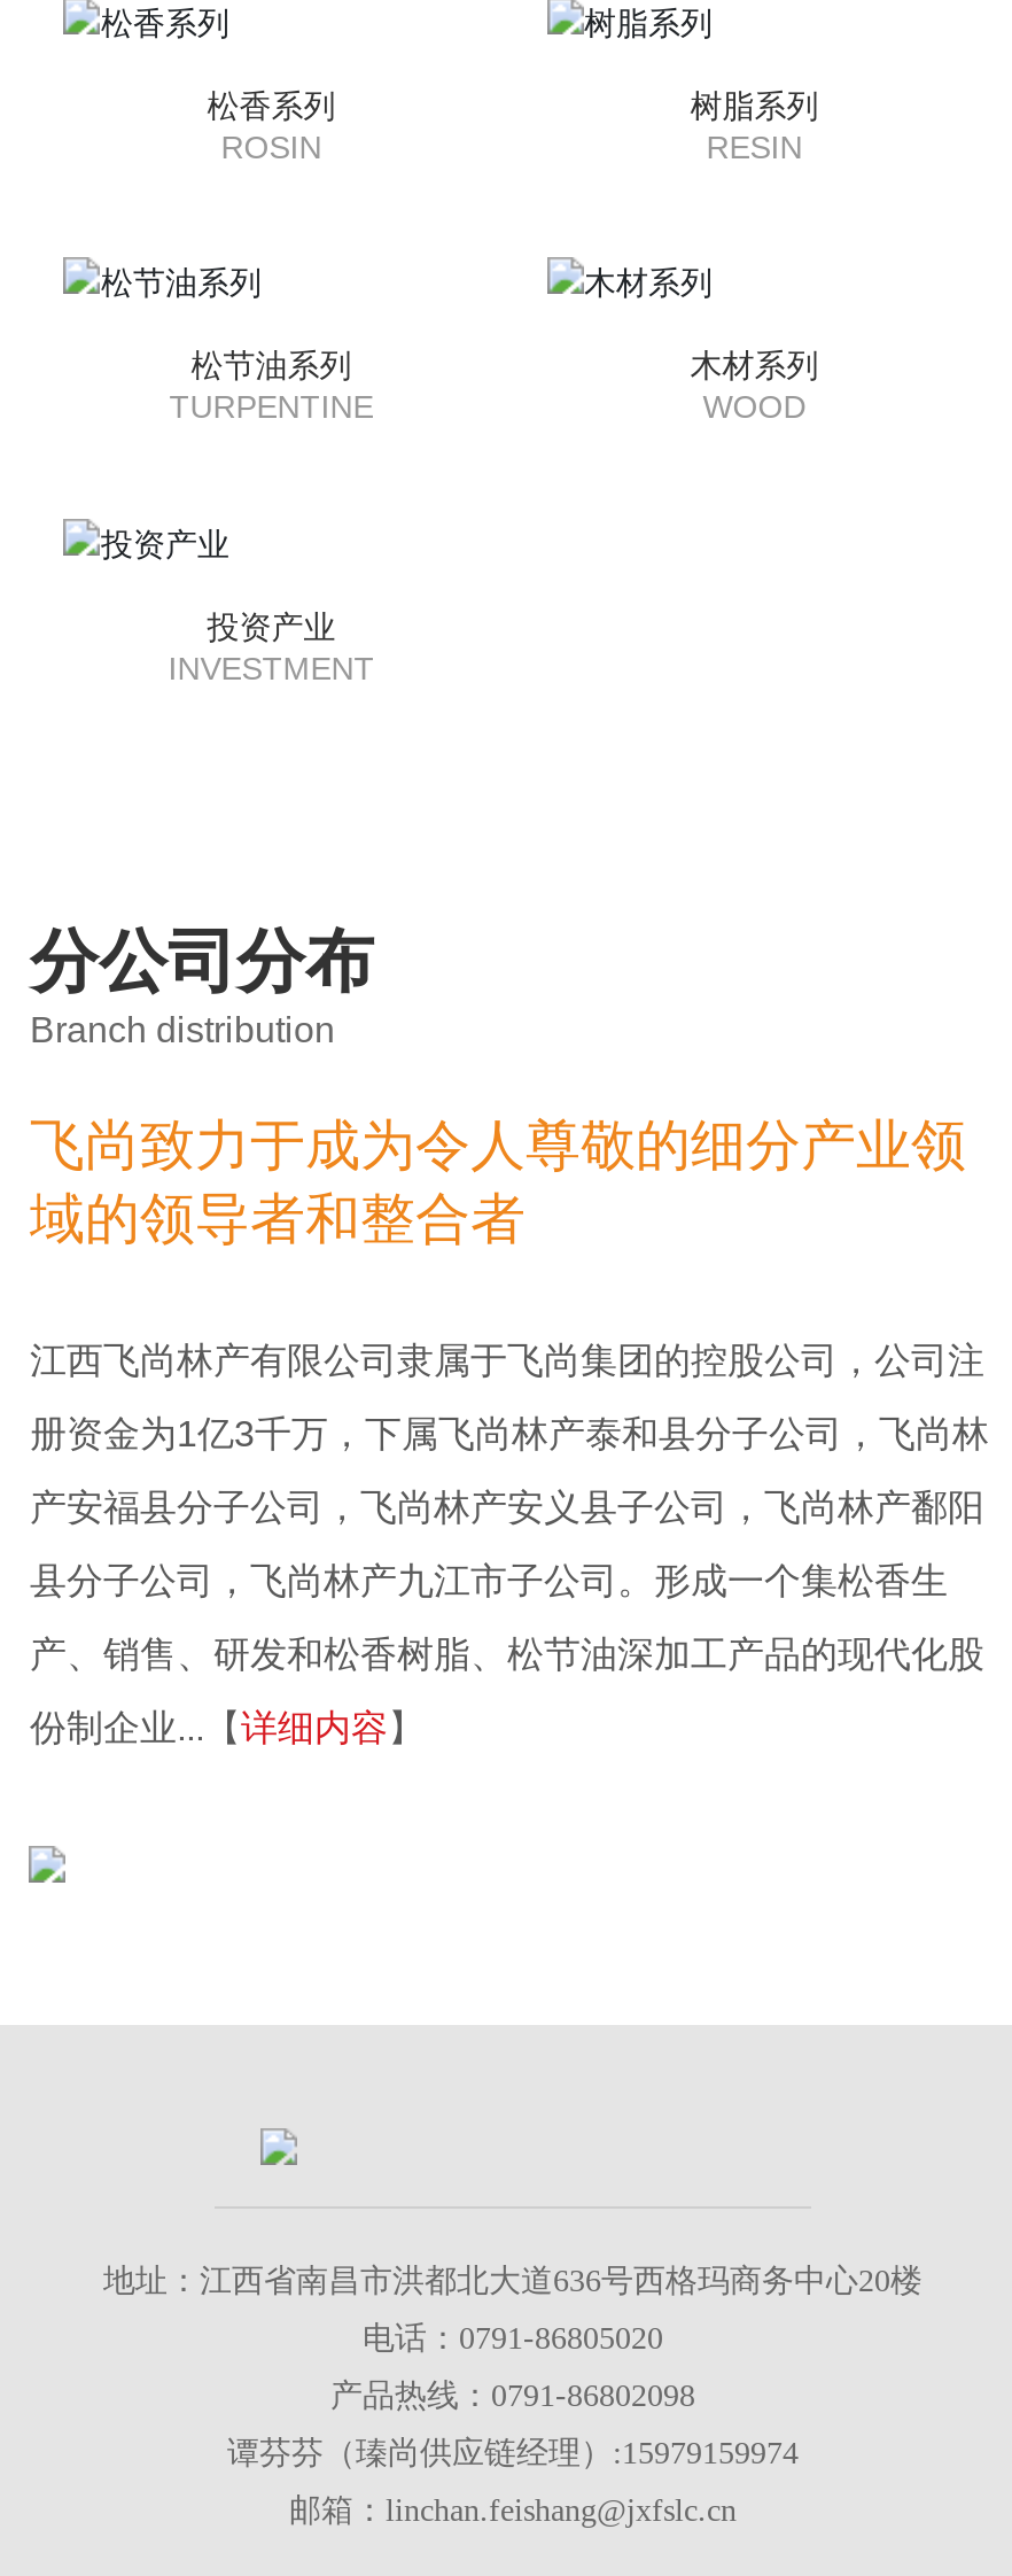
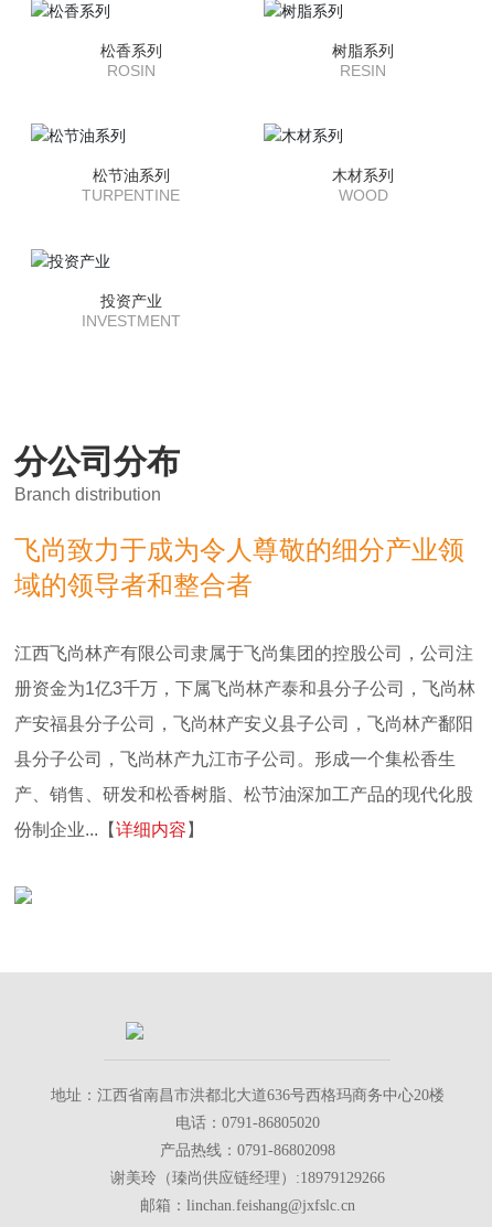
[227,2437,799,2472] 谭芬芬（瑧尚供应链经理）: 15979159974 -> [110,1170,384,1187] 谢美玲（瑧尚供应链经理）: 18979129266

